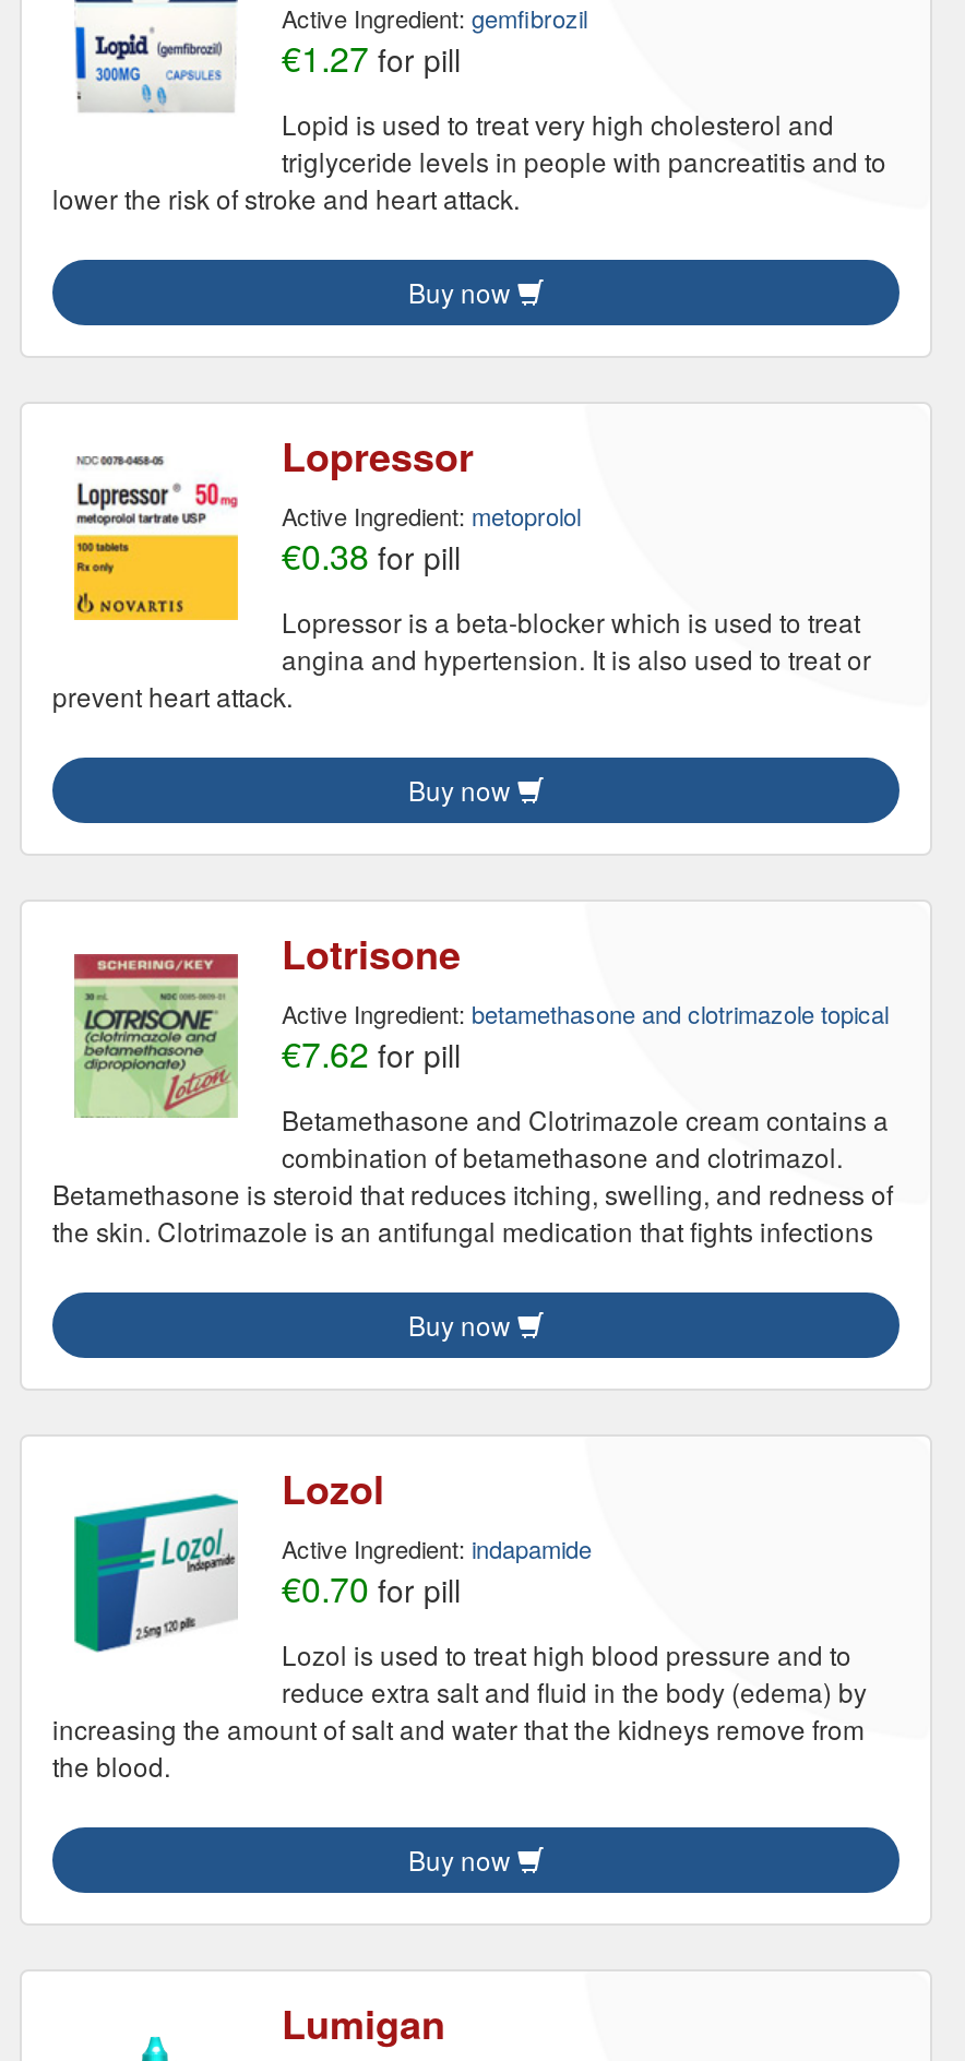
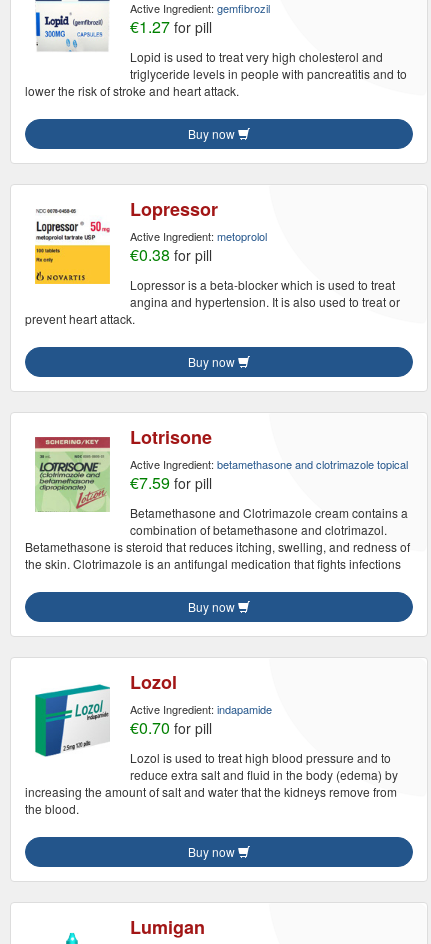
[282,1028,461,1079] €7.62for pill -> [130,471,212,494] €7.59for pill

